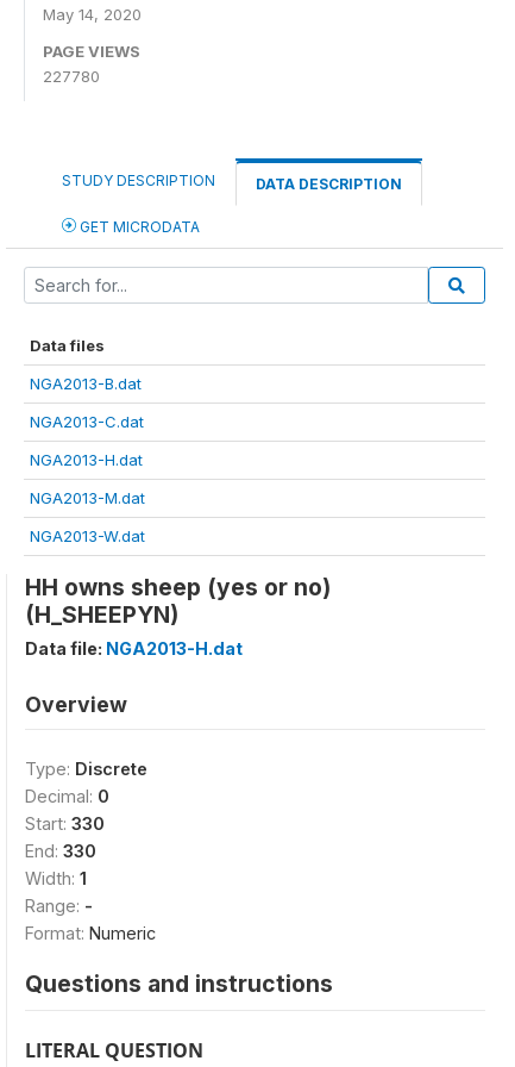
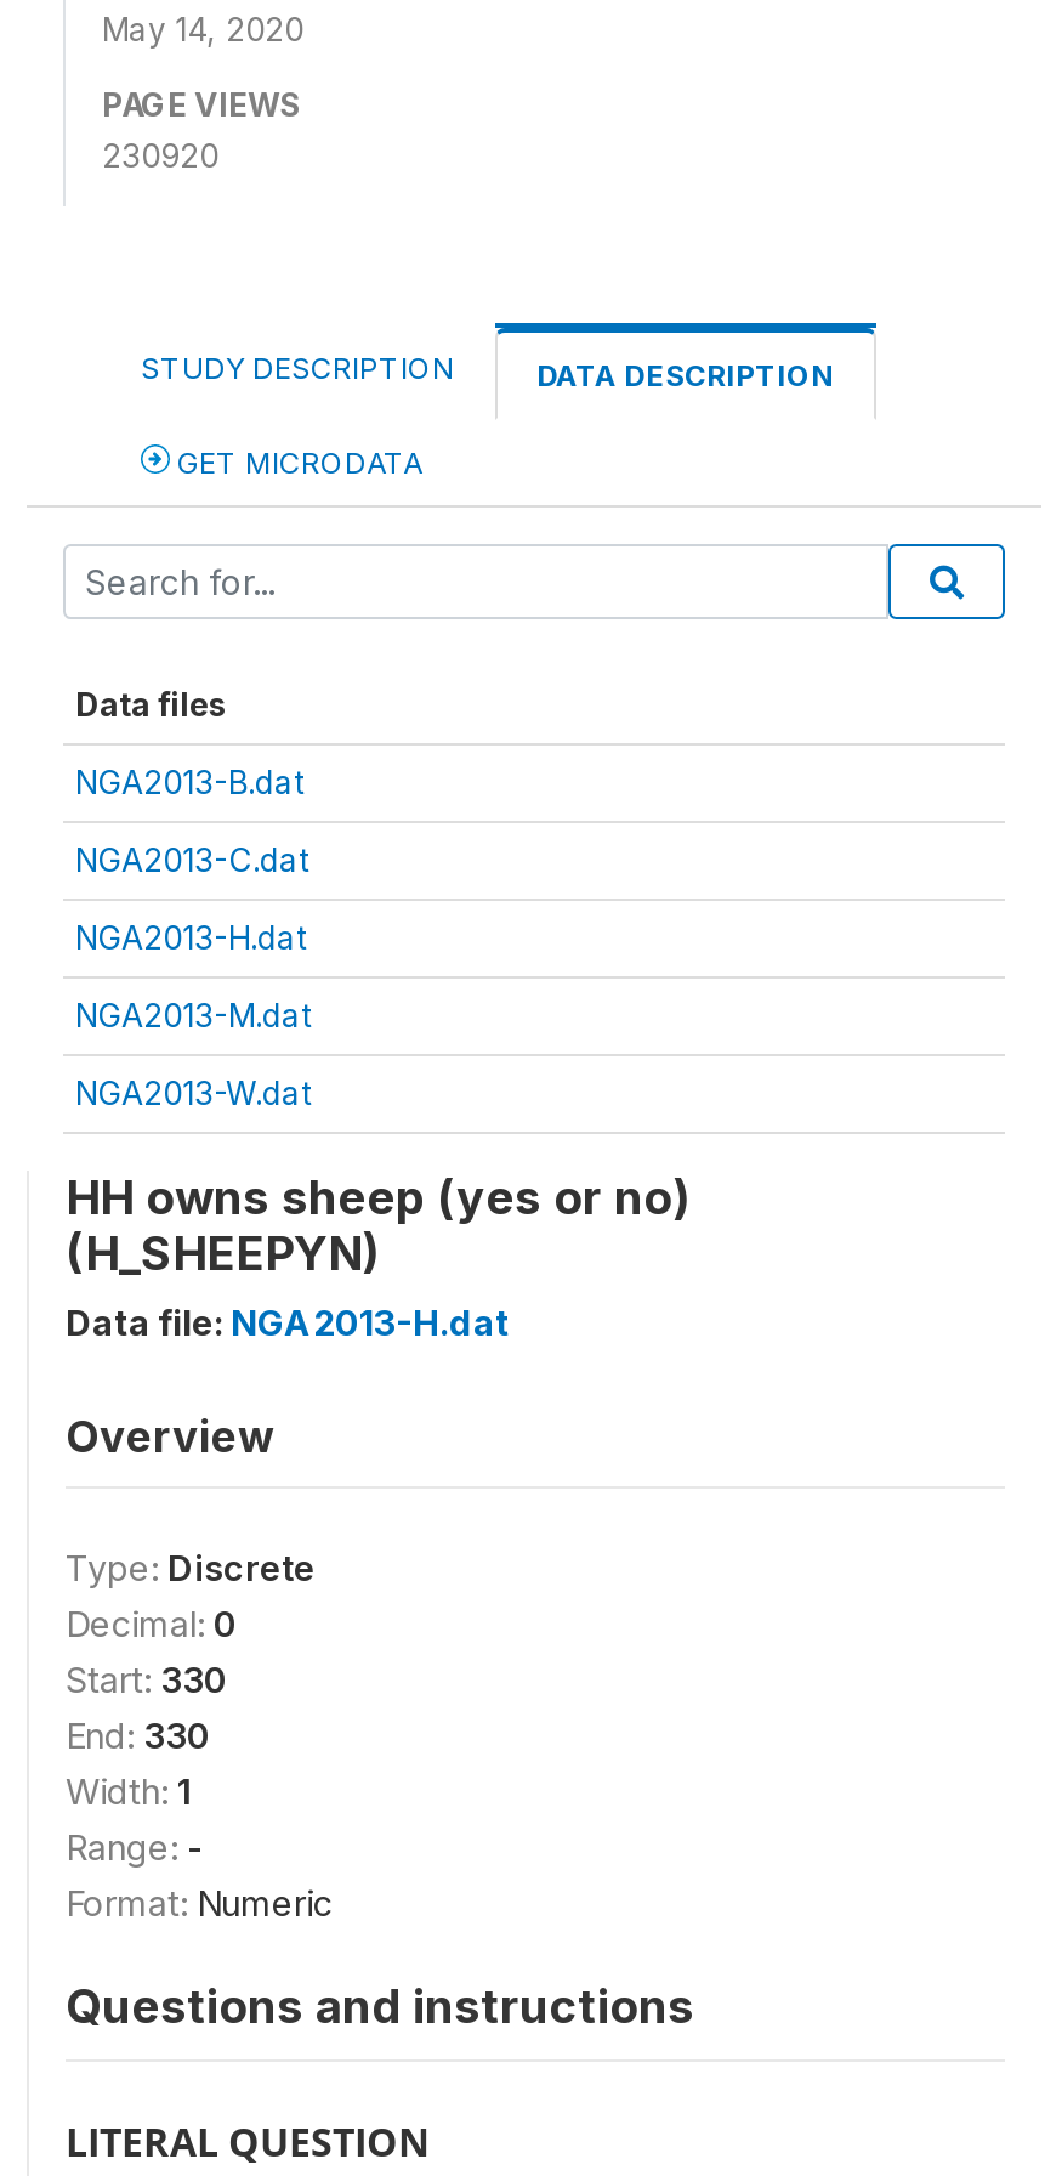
[43,66,100,85] 227780 -> [102,135,218,174] 230920

